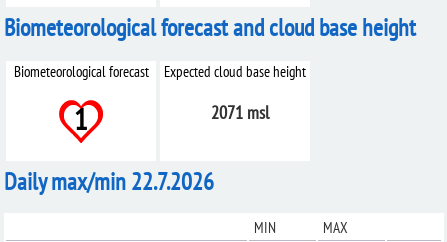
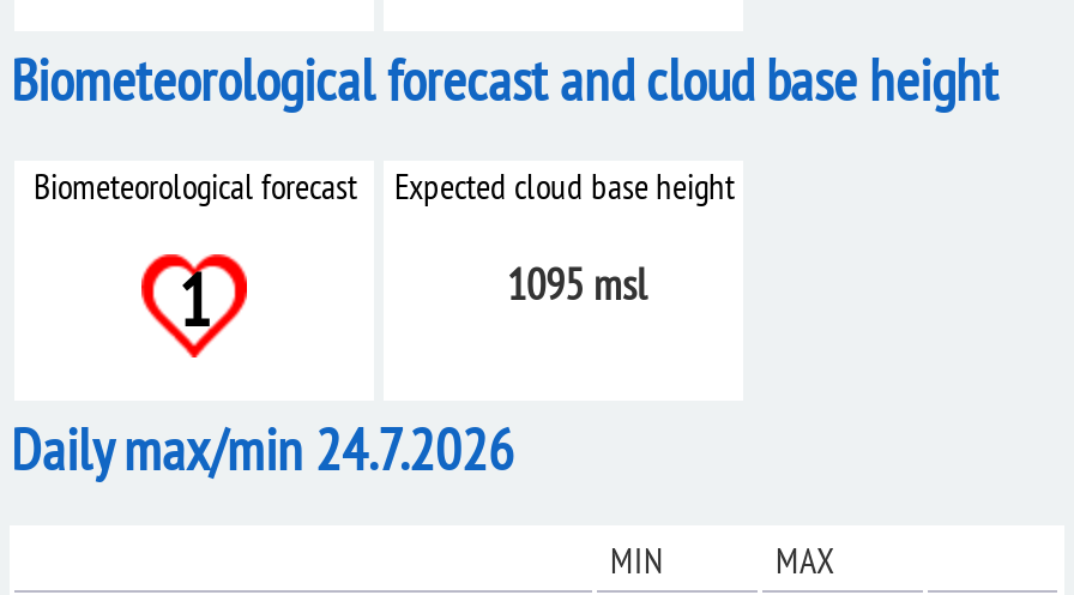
[211,101,269,124] 2071 msl -> [507,257,646,313] 1095 msl
[4,166,214,197] Daily max/min 22.7.2026 -> [11,413,514,488] Daily max/min 24.7.2026

